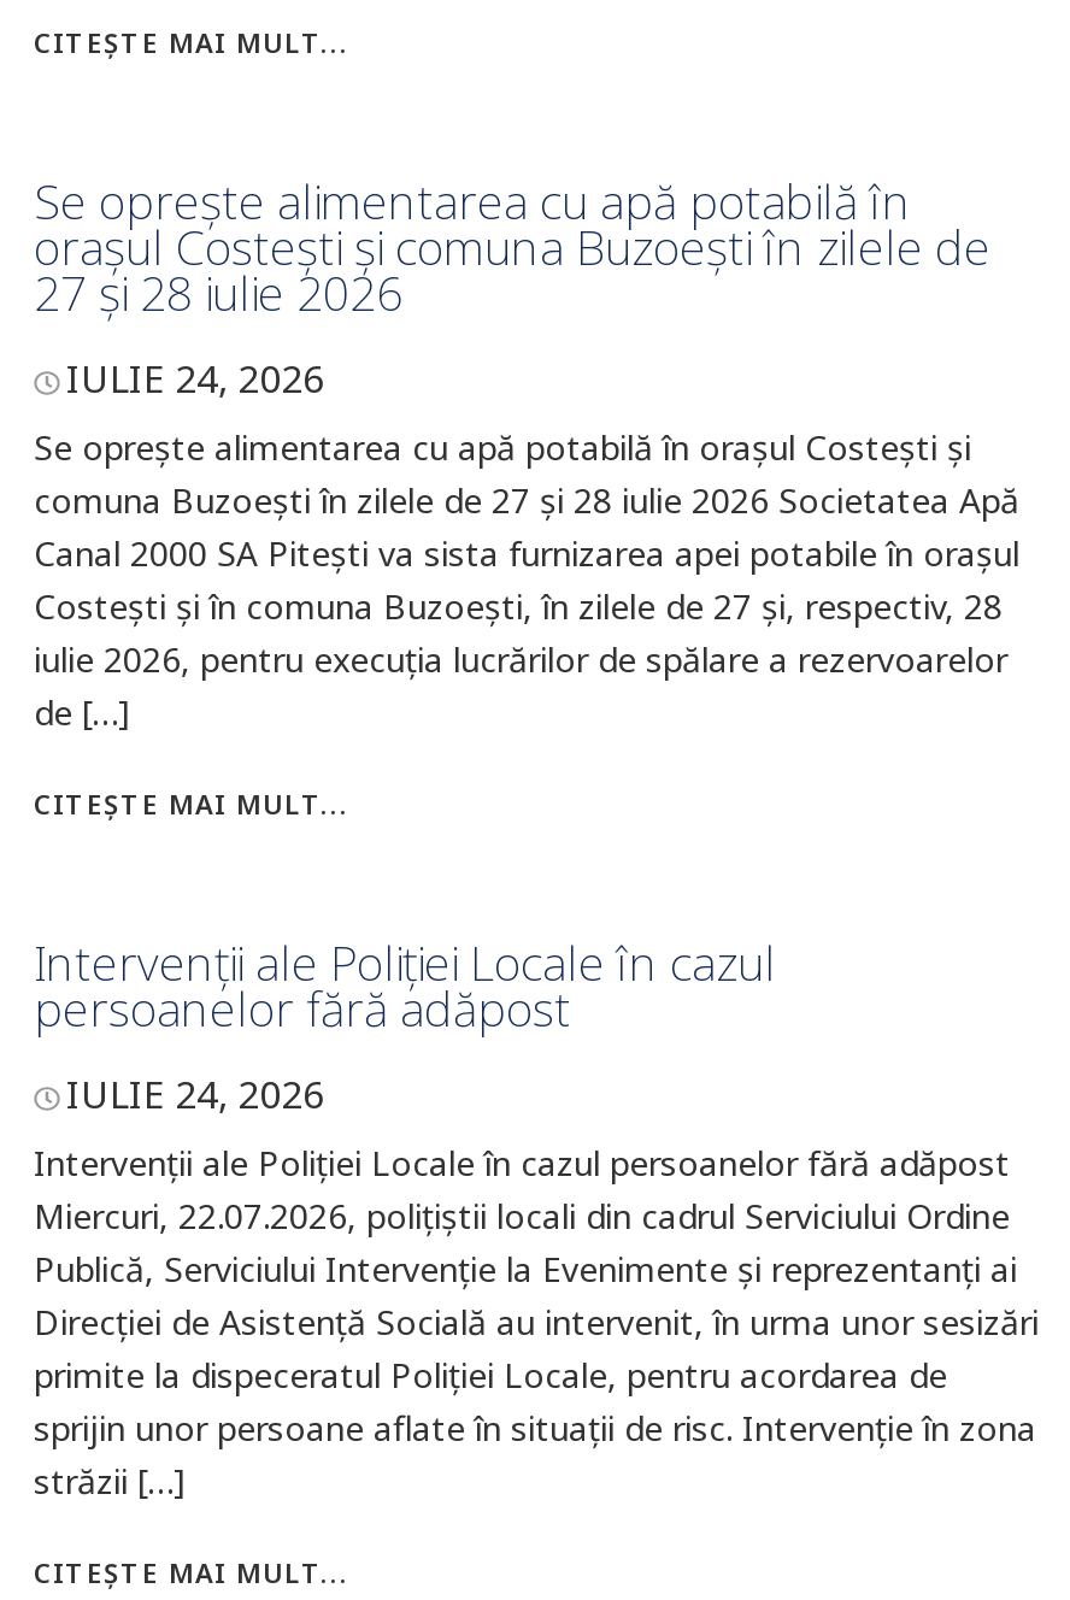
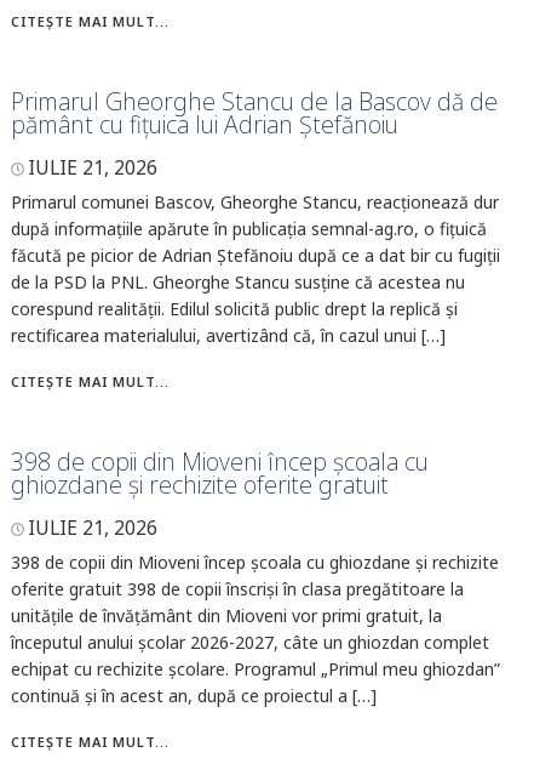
[34,168,1019,734] Se oprește alimentarea cu apă potabilă în | orașul Costești și comuna Buzoești în zilele de | 27 și 28 iulie 2026 | IULIE 24, 2026 | Se oprește alimentarea cu apă potabilă în orașul Costești și | comuna Buzoești în zilele de 27 și 28 iulie 2026 Societatea Apă | Canal 2000 SA Piteşti va sista furnizarea apei potabile în orașul | Costești și în comuna Buzoești, în zilele de 27 și, respectiv, 28 | iulie 2026, pentru execuția lucrărilor de spălare a rezervoarelor | de […] -> [11,85,500,347] Primarul Gheorghe Stancu de la Bascov dă de | pământ cu fițuica lui Adrian Ștefănoiu | IULIE 21, 2026 | Primarul comunei Bascov, Gheorghe Stancu, reacționează dur | după informațiile apărute în publicația semnal-ag.ro, o fițuică | făcută pe picior de Adrian Ștefănoiu după ce a dat bir cu fugiții | de la PSD la PNL. Gheorghe Stancu susține că acestea nu | corespund realității. Edilul solicită public drept la replică și | rectificarea materialului, avertizând că, în cazul unui […]
[34,929,1039,1503] Intervenții ale Poliției Locale în cazul | persoanelor fără adăpost | IULIE 24, 2026 | Intervenții ale Poliției Locale în cazul persoanelor fără adăpost | Miercuri, 22.07.2026, polițiștii locali din cadrul Serviciului Ordine | Publică, Serviciului Intervenție la Evenimente și reprezentanți ai | Direcției de Asistență Socială au intervenit, în urma unor sesizări | primite la dispeceratul Poliției Locale, pentru acordarea de | sprijin unor persoane aflate în situații de risc. Intervenție în zona | străzii […] -> [11,445,500,707] 398 de copii din Mioveni încep școala cu | ghiozdane și rechizite oferite gratuit | IULIE 21, 2026 | 398 de copii din Mioveni încep școala cu ghiozdane și rechizite | oferite gratuit 398 de copii înscriși în clasa pregătitoare la | unitățile de învățământ din Mioveni vor primi gratuit, la | începutul anului școlar 2026-2027, câte un ghiozdan complet | echipat cu rechizite școlare. Programul „Primul meu ghiozdan” | continuă și în acest an, după ce proiectul a […]

